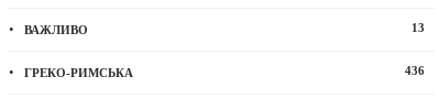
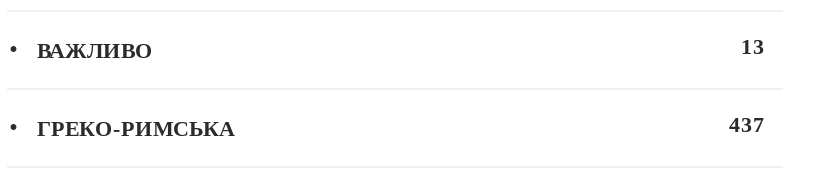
[405,64,425,78] 436 -> [729,113,765,137] 437

